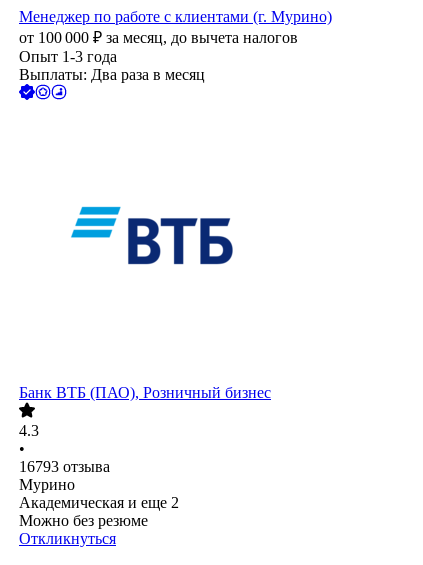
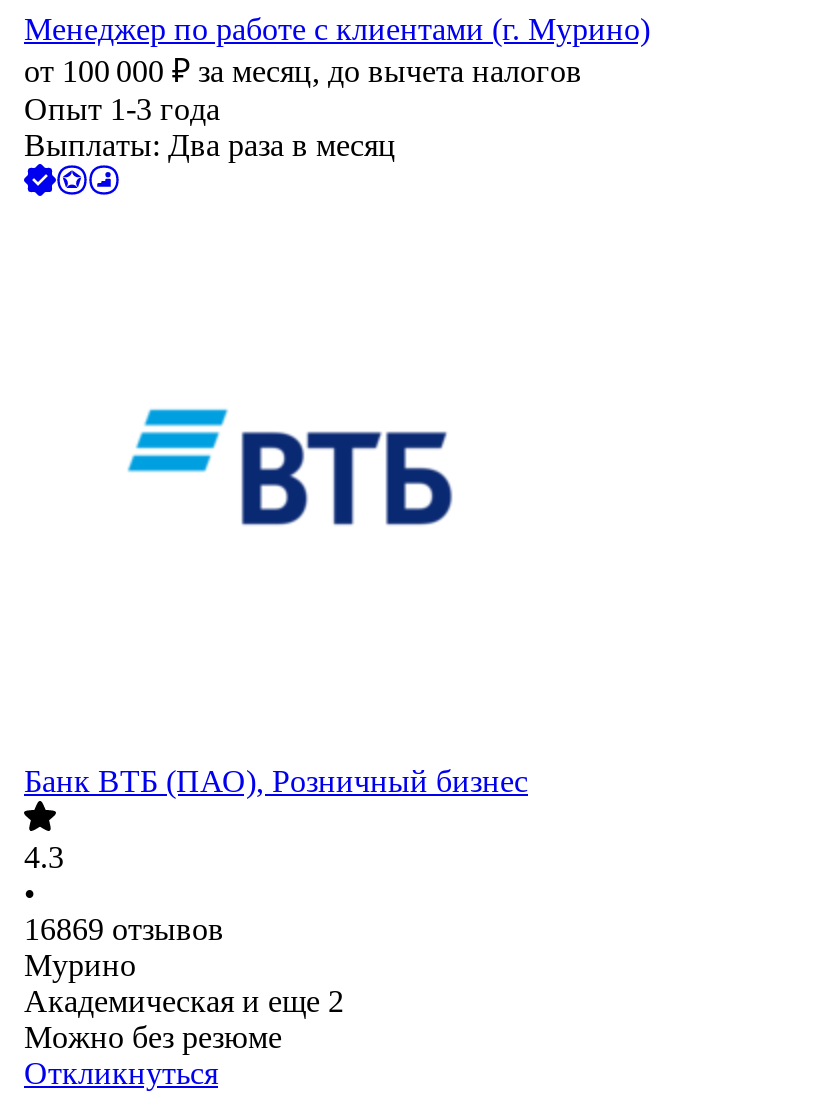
[19,458,110,475] 16793 отзыва -> [24,913,224,947] 16869 отзывов

